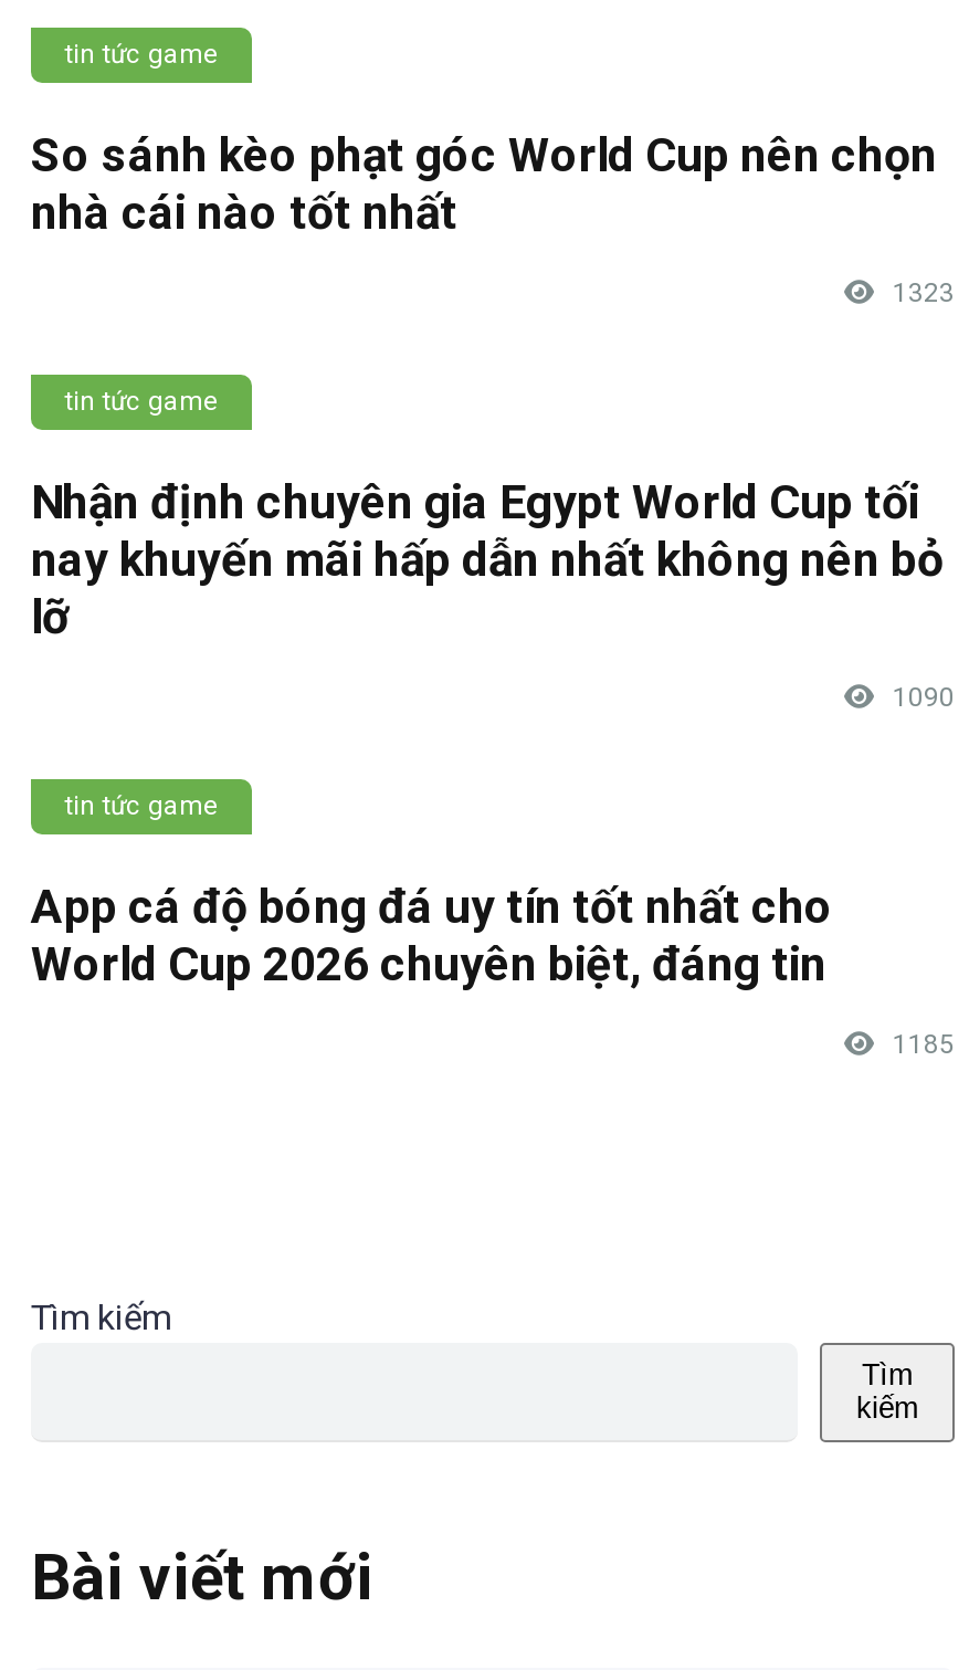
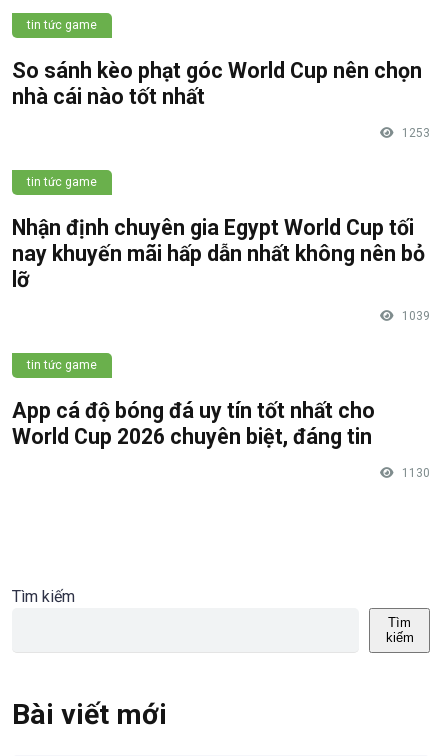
[886,277,955,308] 1323 -> [399,126,430,140] 1253
[886,682,955,713] 1090 -> [399,309,430,323] 1039
[886,1029,955,1060] 1185 -> [399,466,430,480] 1130

